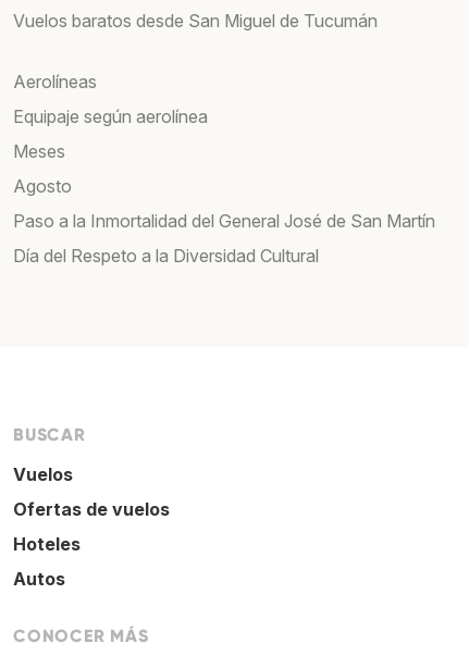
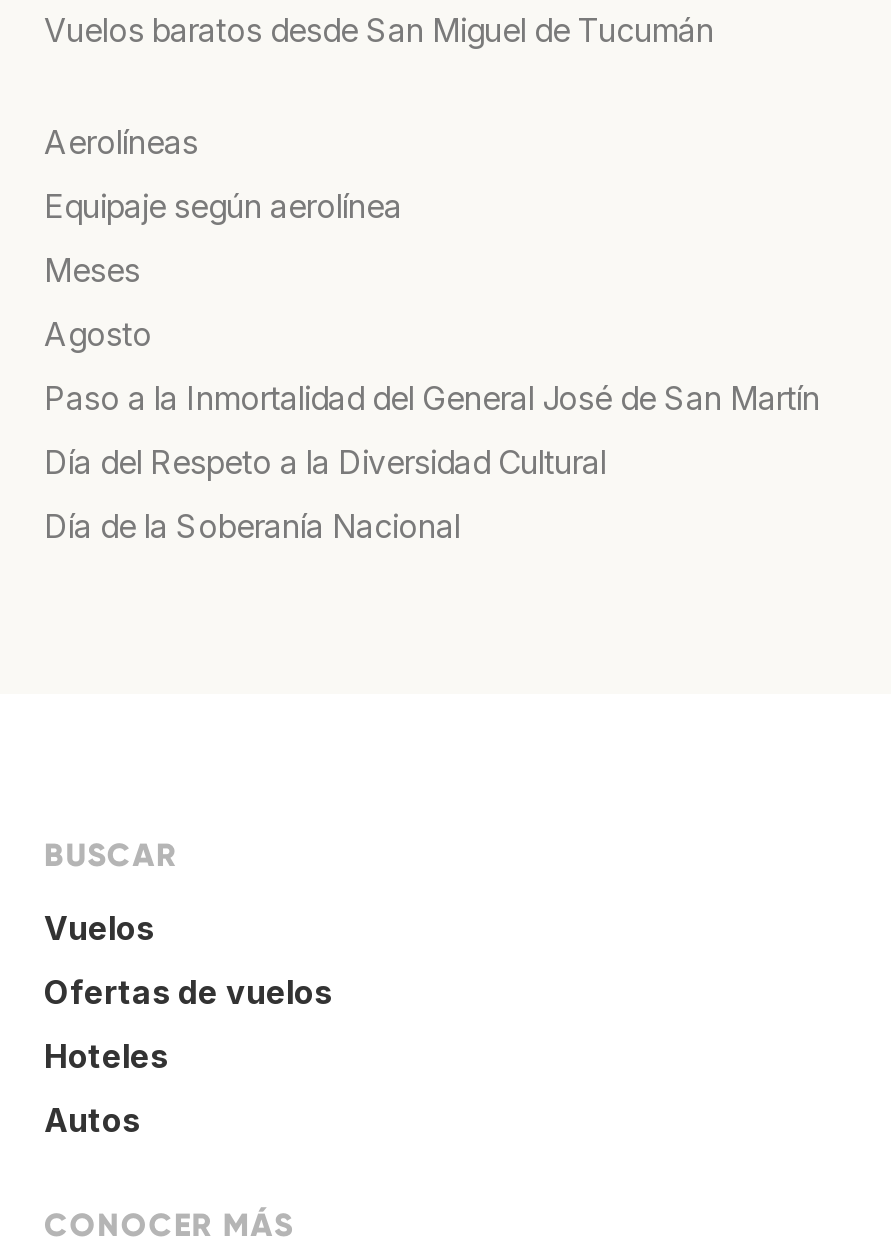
none -> [44,505,460,545] Día de la Soberanía Nacional

